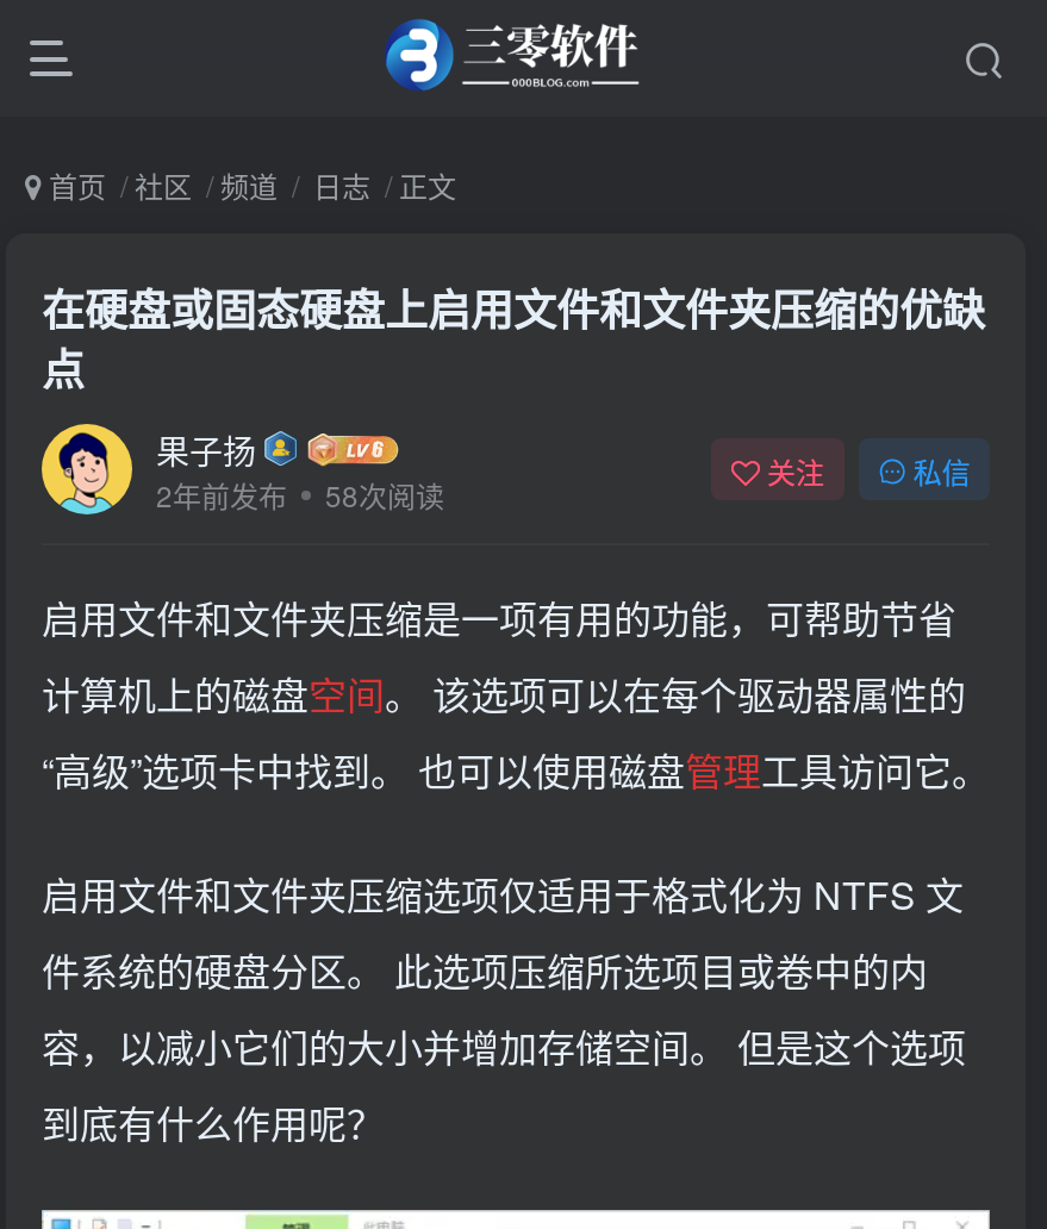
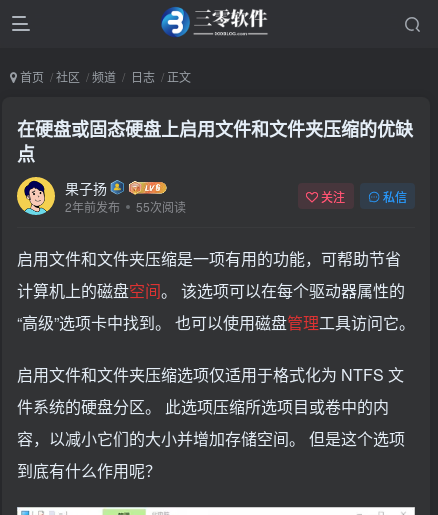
[156,473,444,513] 2年前发布 58次阅读 -> [65,197,186,214] 2年前发布 55次阅读

